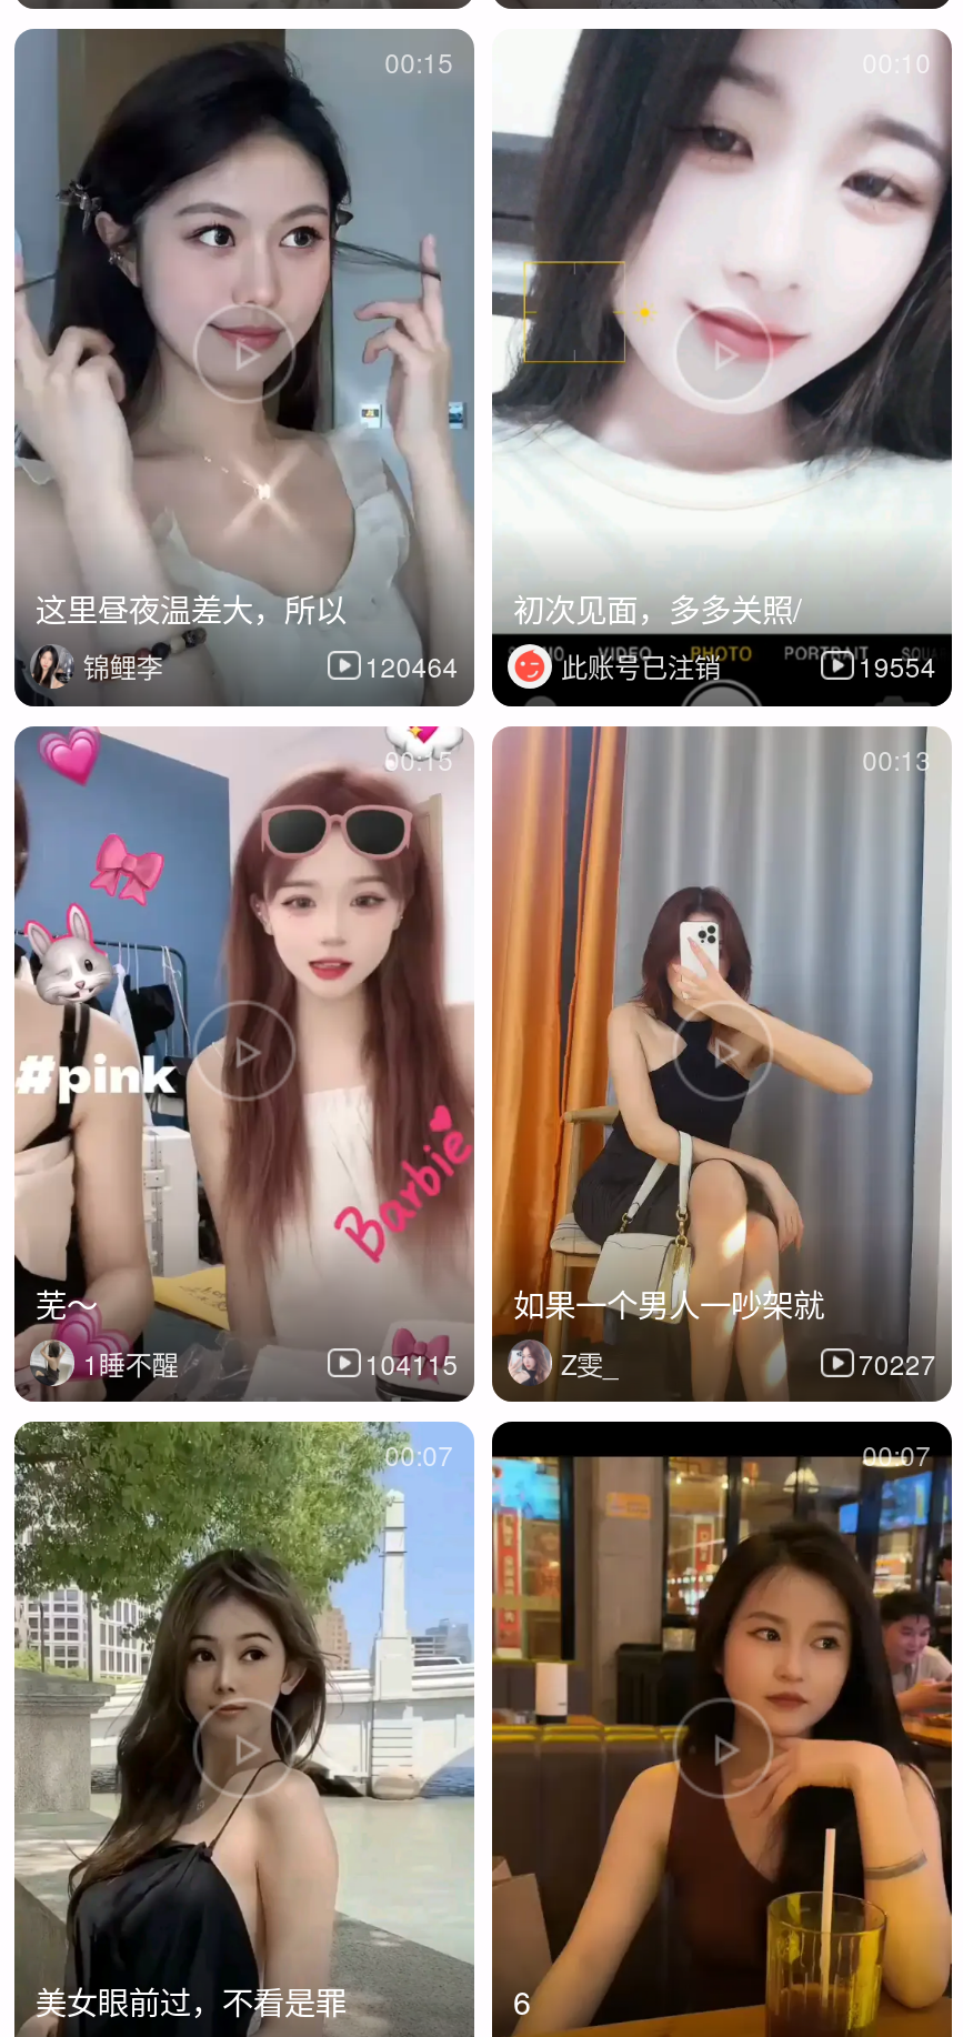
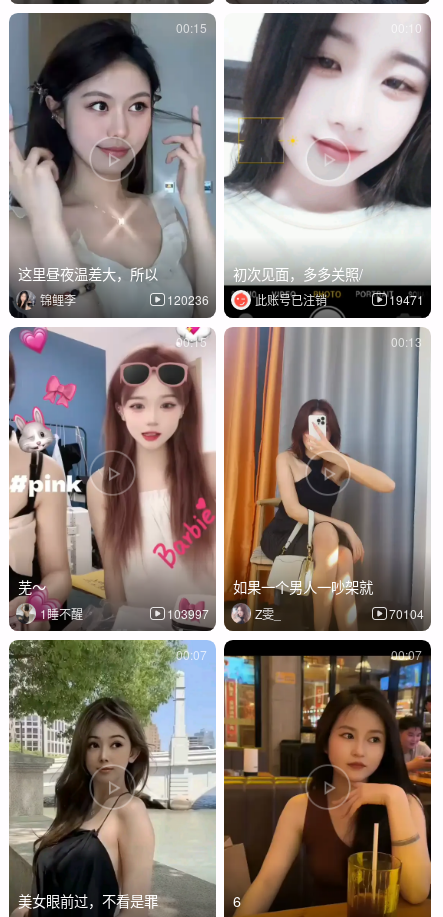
[365,646,458,684] 120464 -> [167,291,209,308] 120236
[858,646,936,684] 19554 -> [389,291,424,308] 19471
[365,1343,458,1381] 104115 -> [167,604,209,621] 103997
[858,1343,936,1381] 70227 -> [389,604,424,621] 70104

